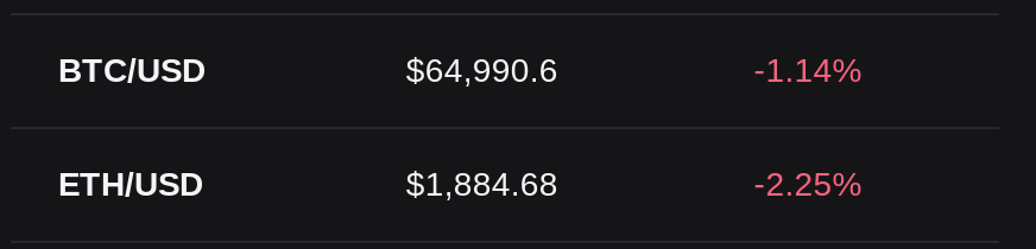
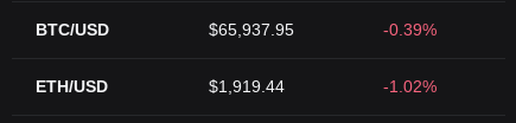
[406,51,558,89] $64,990.6 -> [209,20,295,39] $65,937.95
[754,51,861,89] -1.14% -> [383,20,436,39] -0.39%
[406,165,558,203] $1,884.68 -> [209,77,285,96] $1,919.44
[754,165,861,203] -2.25% -> [383,77,436,96] -1.02%

